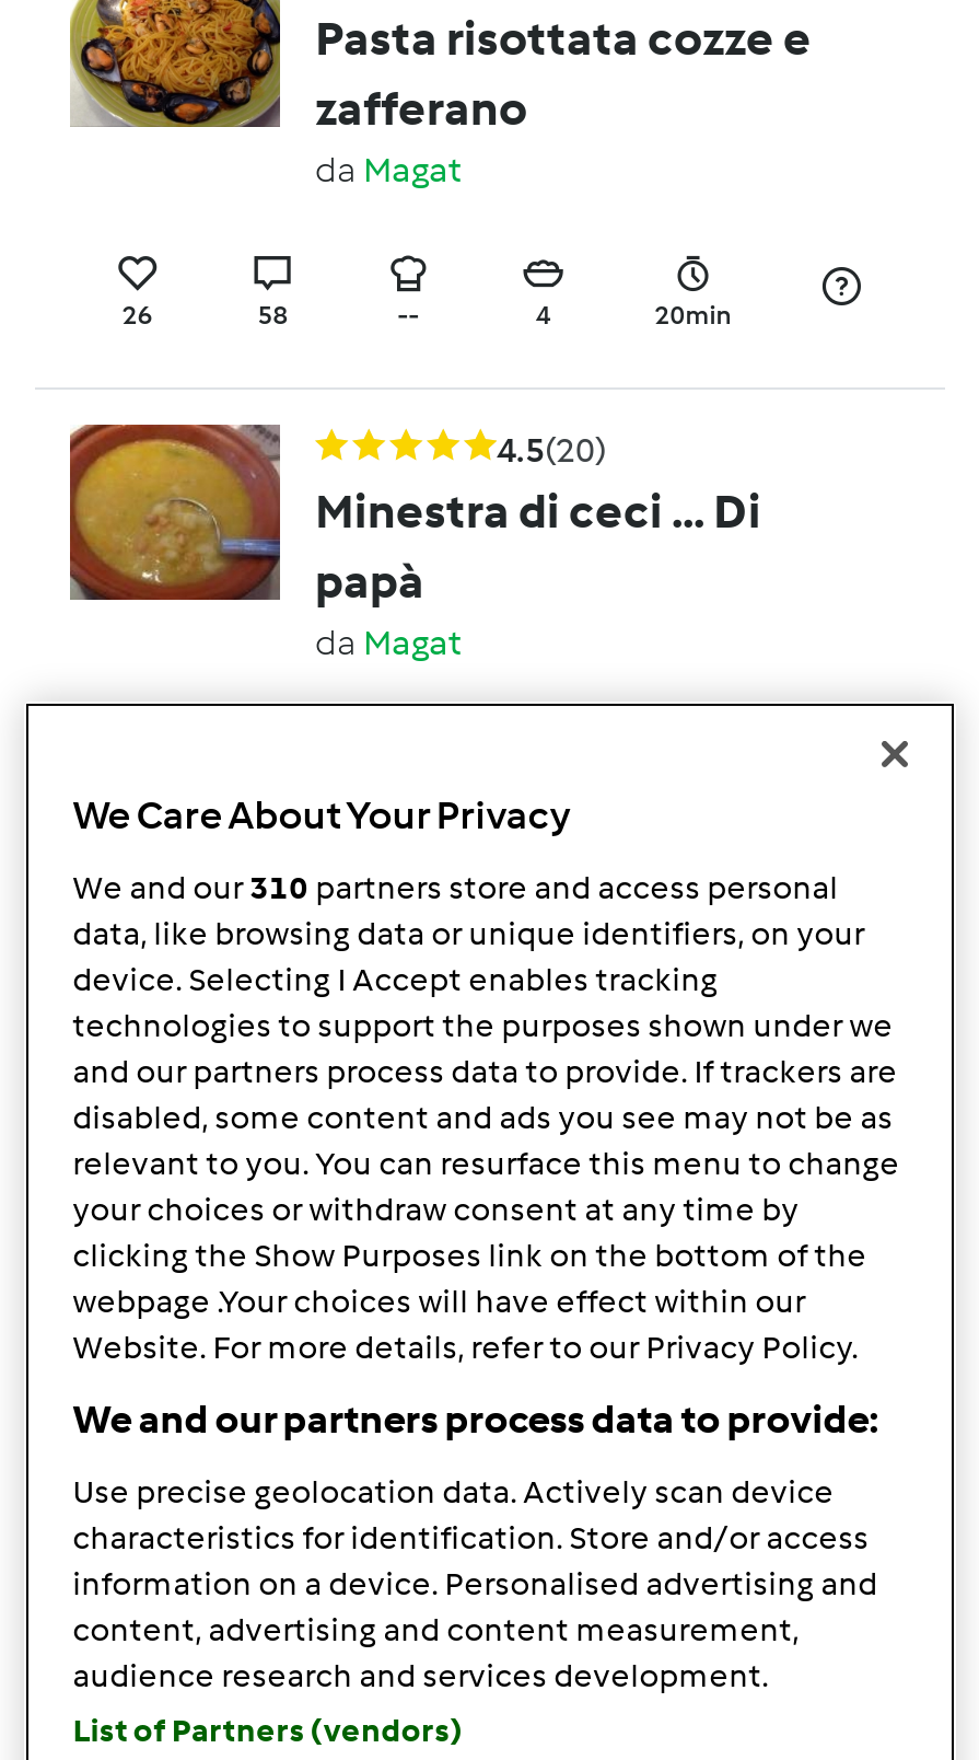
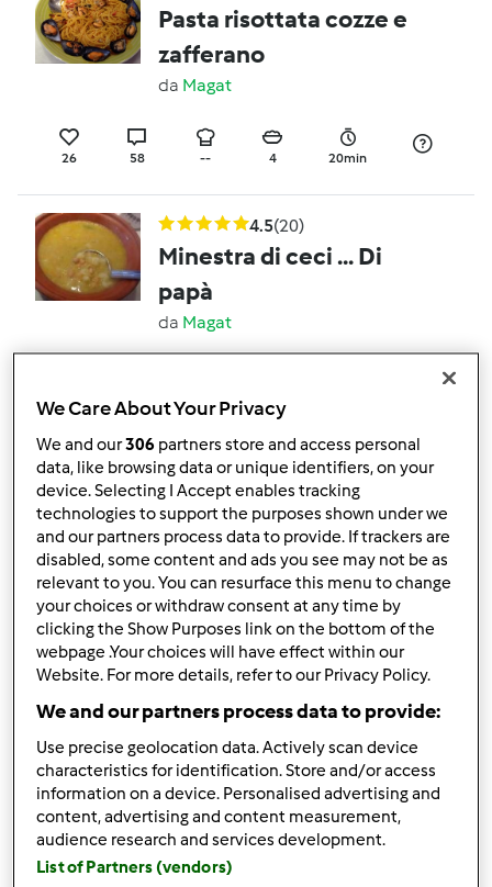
[73,868,838,907] We and our310 partners store and access personal -> [36,435,421,455] We and our306 partners store and access personal

